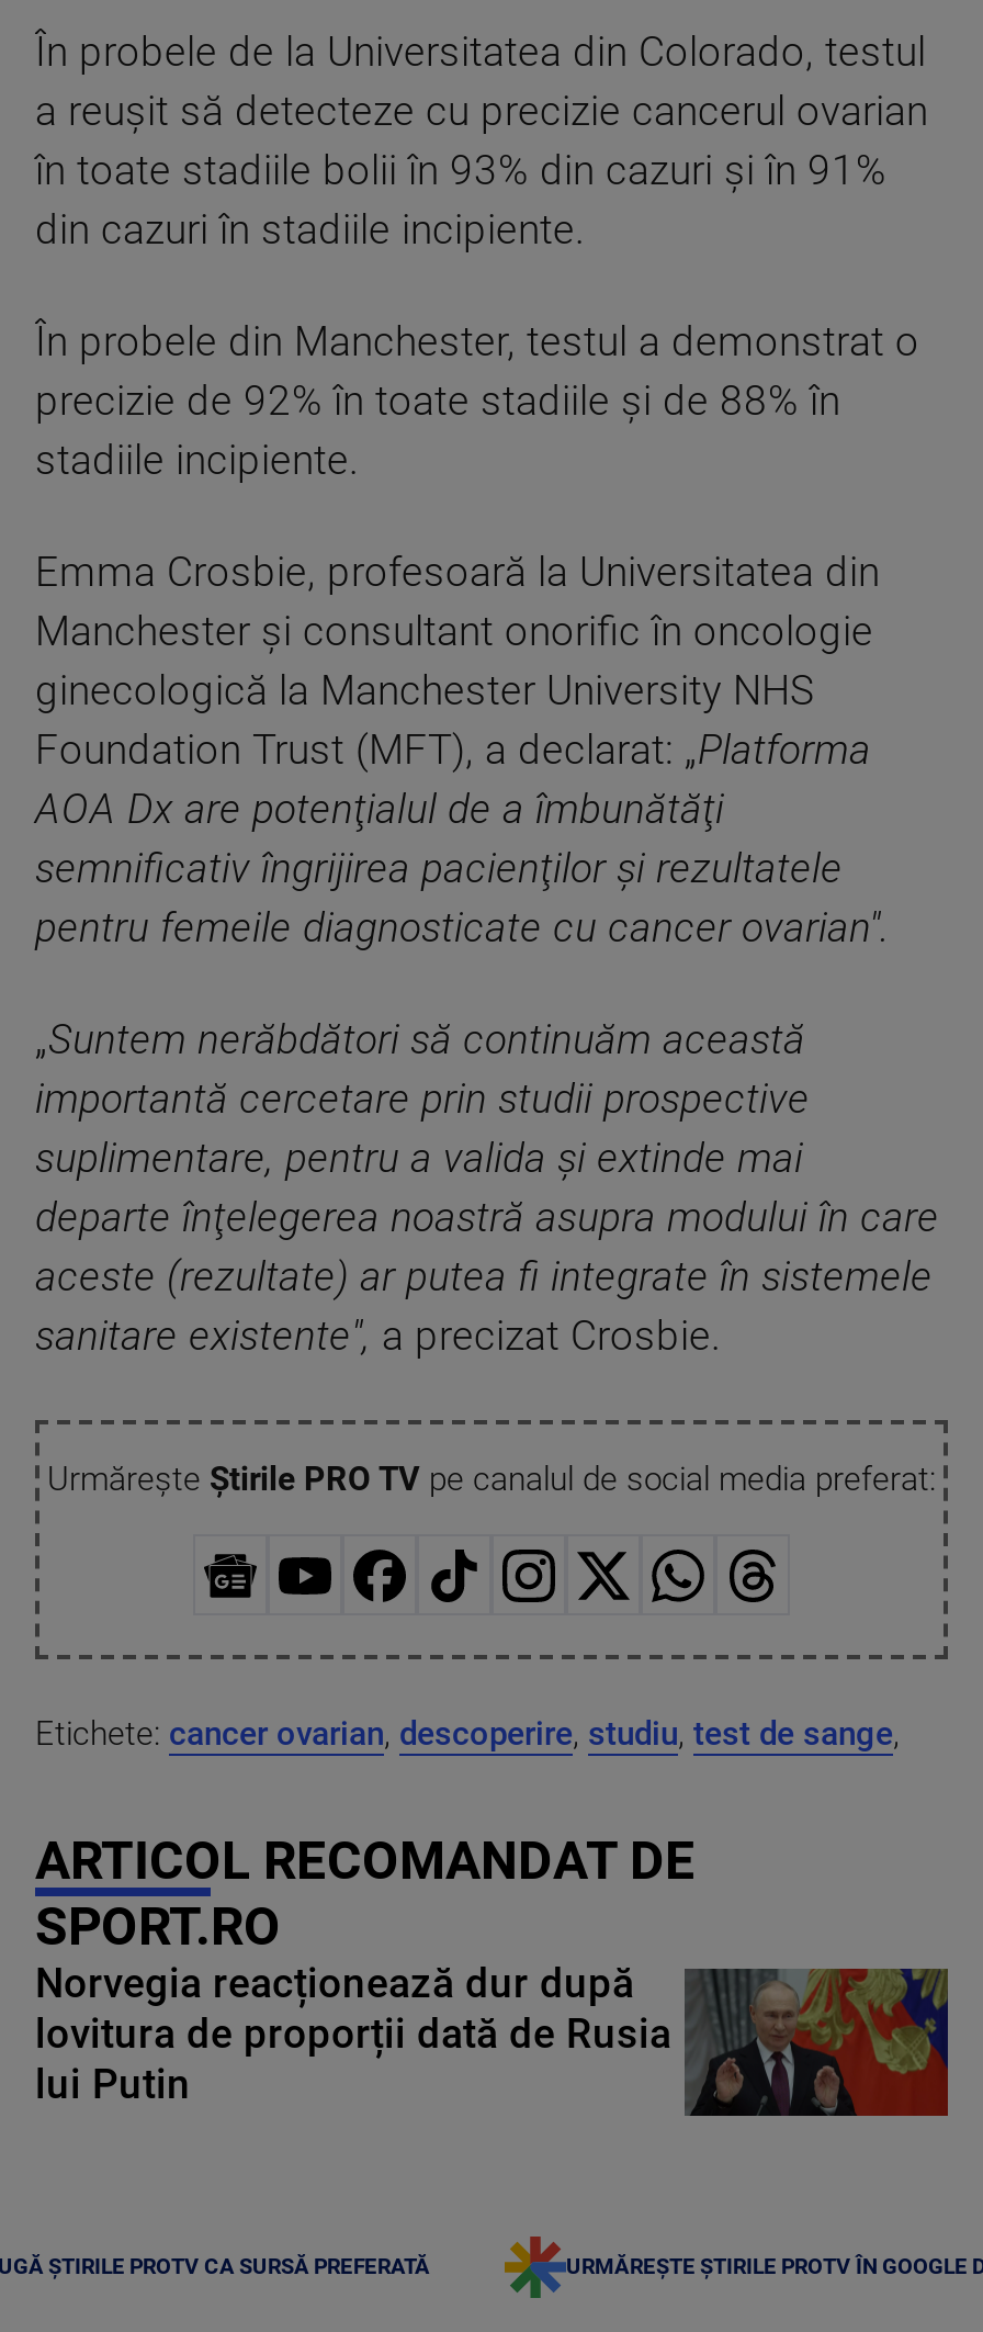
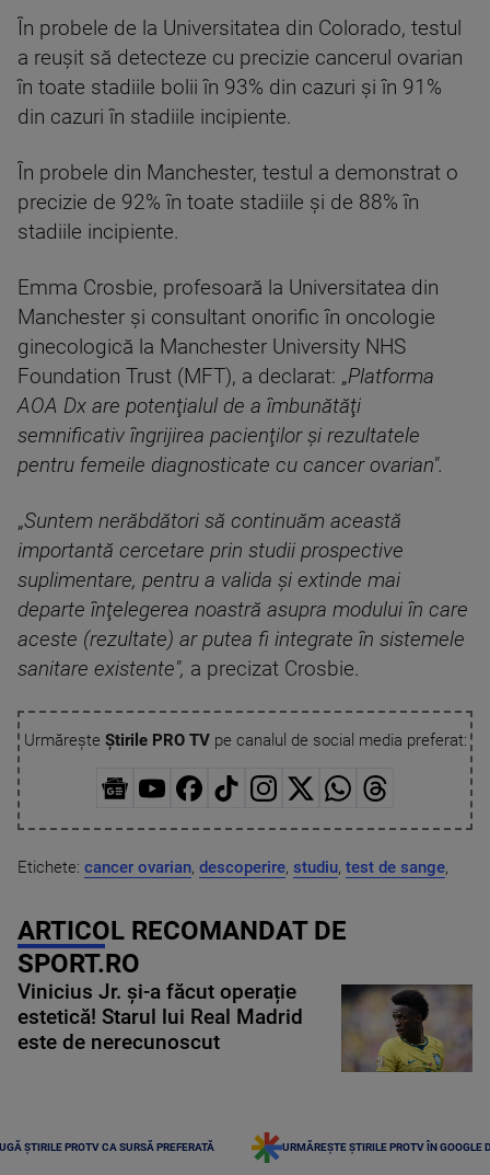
[35,1960,950,2118] [image] | Norvegia reacționează dur după | lovitura de proporții dată de Rusia | lui Putin -> [17,980,474,1073] [image] | Vinicius Jr. și-a făcut operație | estetică! Starul lui Real Madrid | este de nerecunoscut

